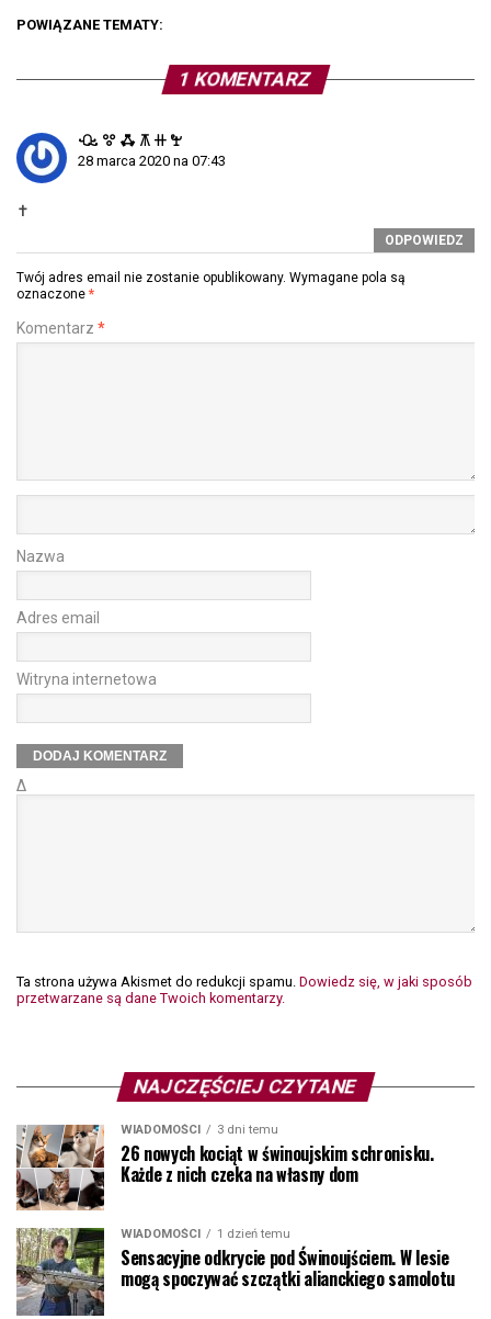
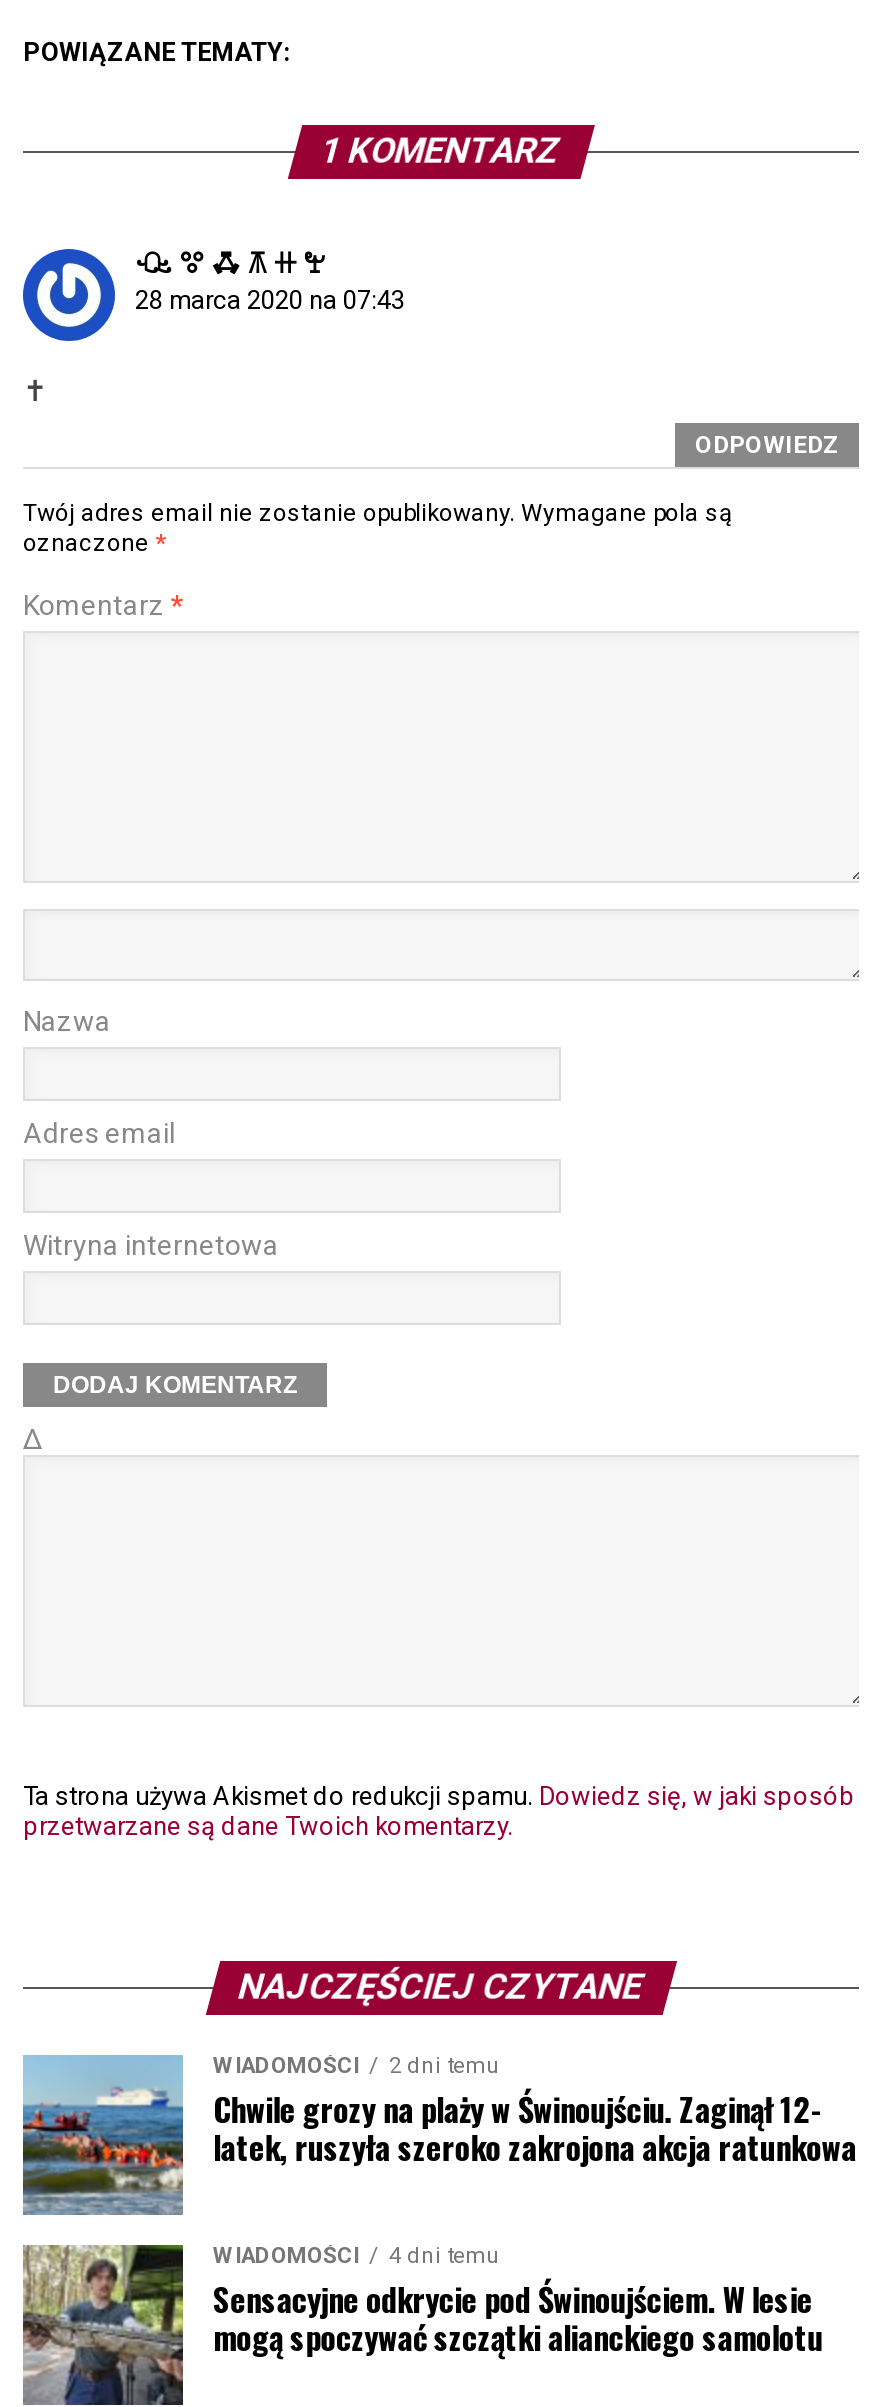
[15,1123,434,1211] [image] | 3 dni temu | 26 nowych kociąt w świnoujskim schronisku. | Każde z nich czeka na własny dom -> [21,2053,856,2217] [image] | 2 dni temu | Chwile grozy na plaży w Świnoujściu. Zaginął 12- | latek, ruszyła szeroko zakrojona akcja ratunkowa
[121,1227,290,1241] WIADOMOŚCI 1 dzień temu -> [213,2243,501,2269] WIADOMOŚCI 4 dni temu

